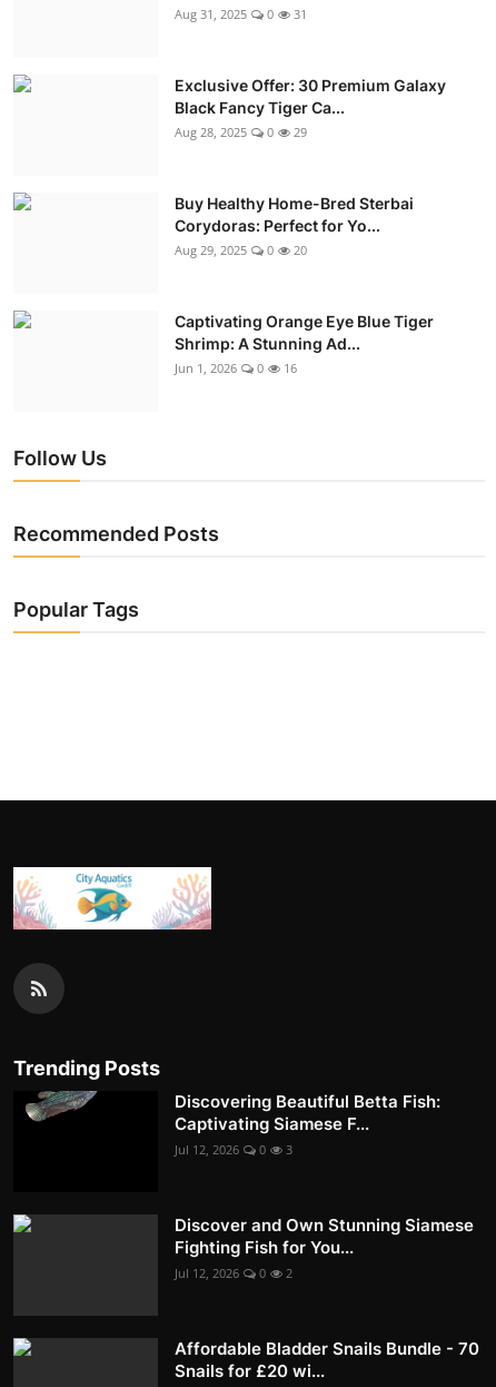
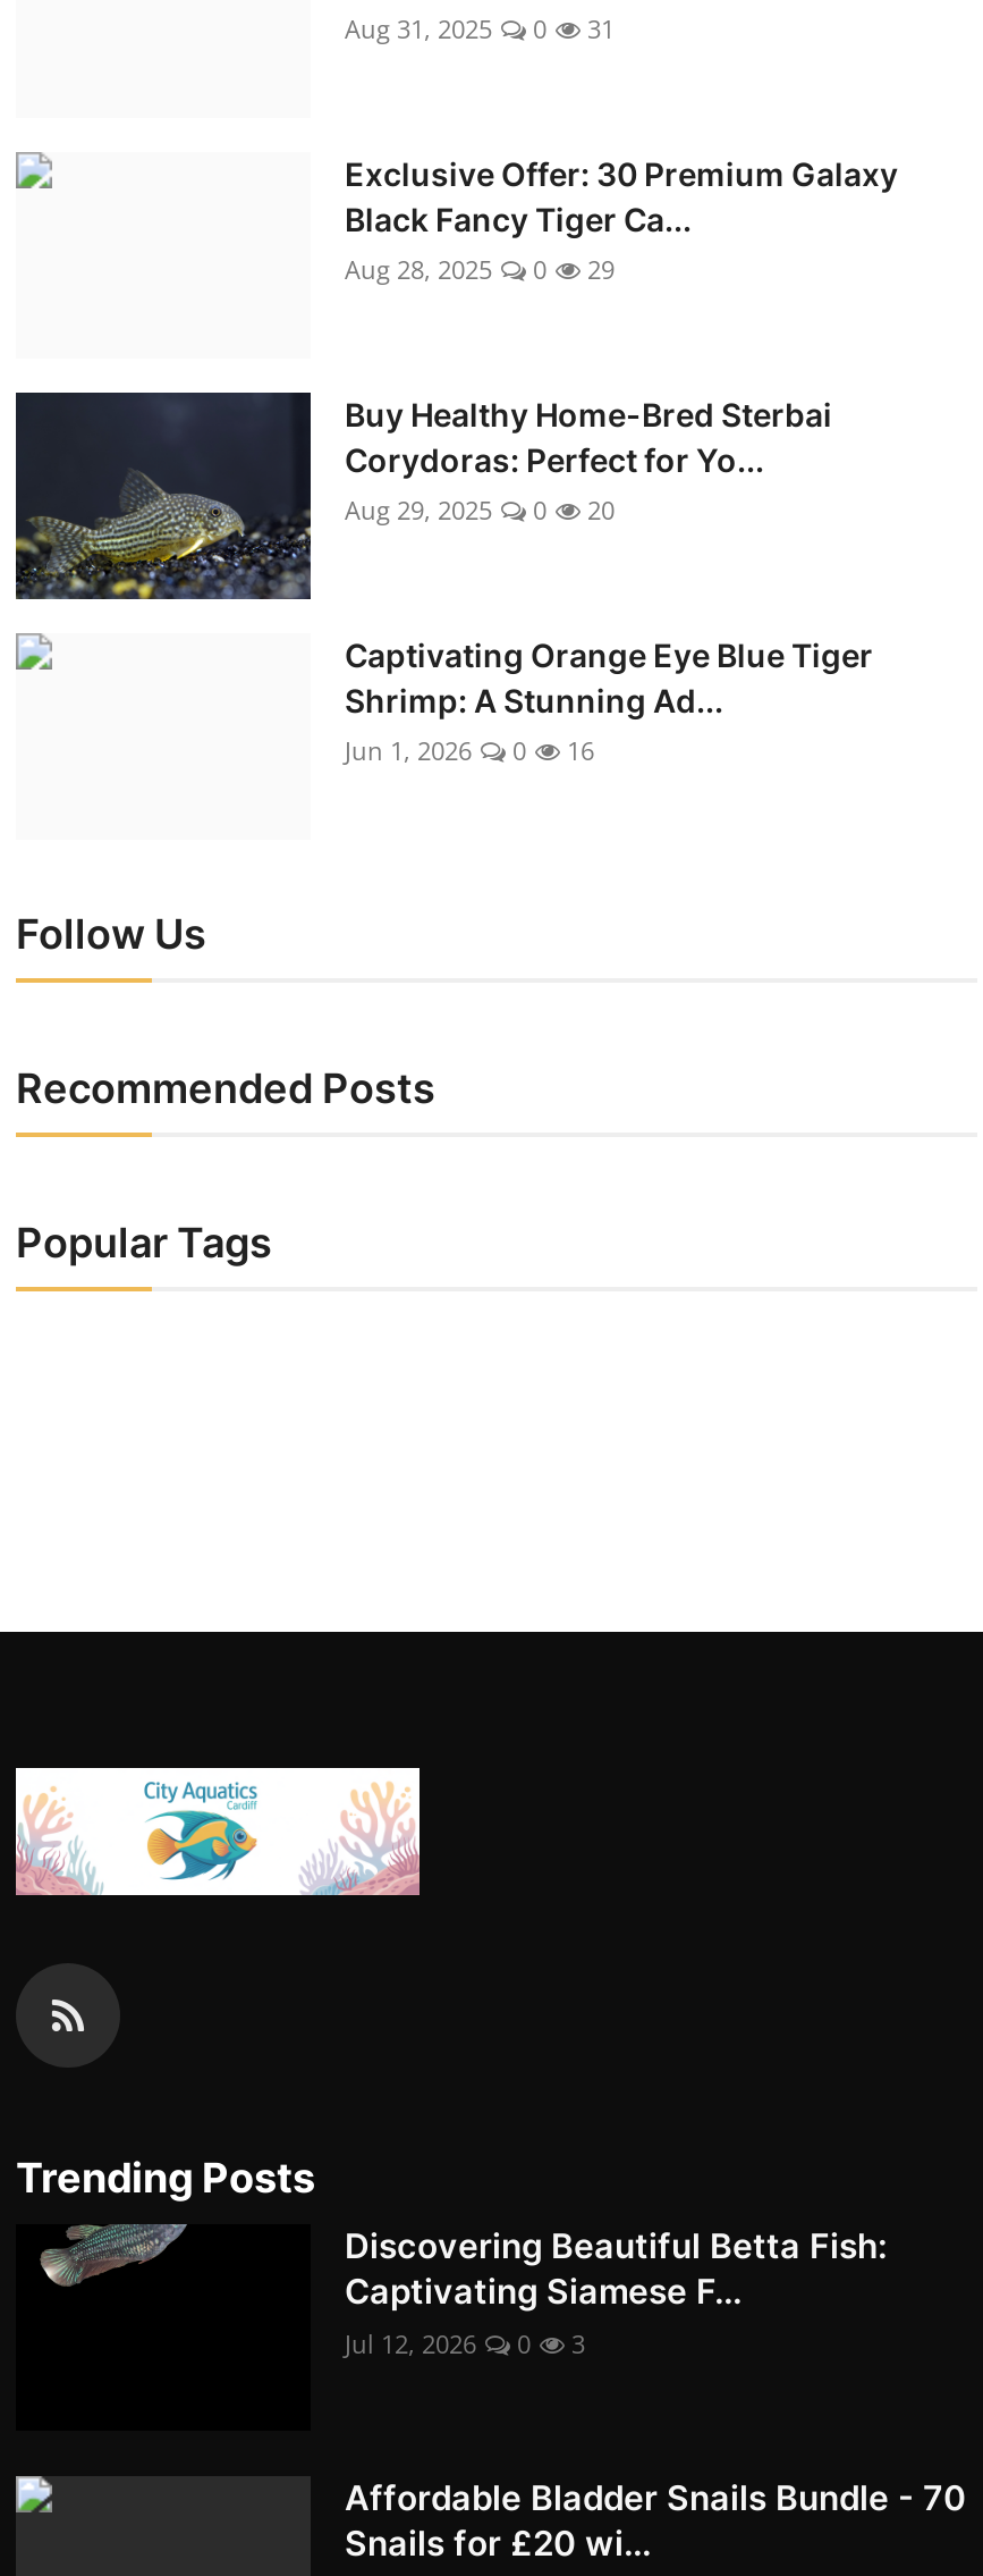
none -> [14,390,313,601] [image]
[175,1215,474,1281] Discover and Own Stunning Siamese | Fighting Fish for You... | Jul 12, 2026 | 0 | 2 -> none

